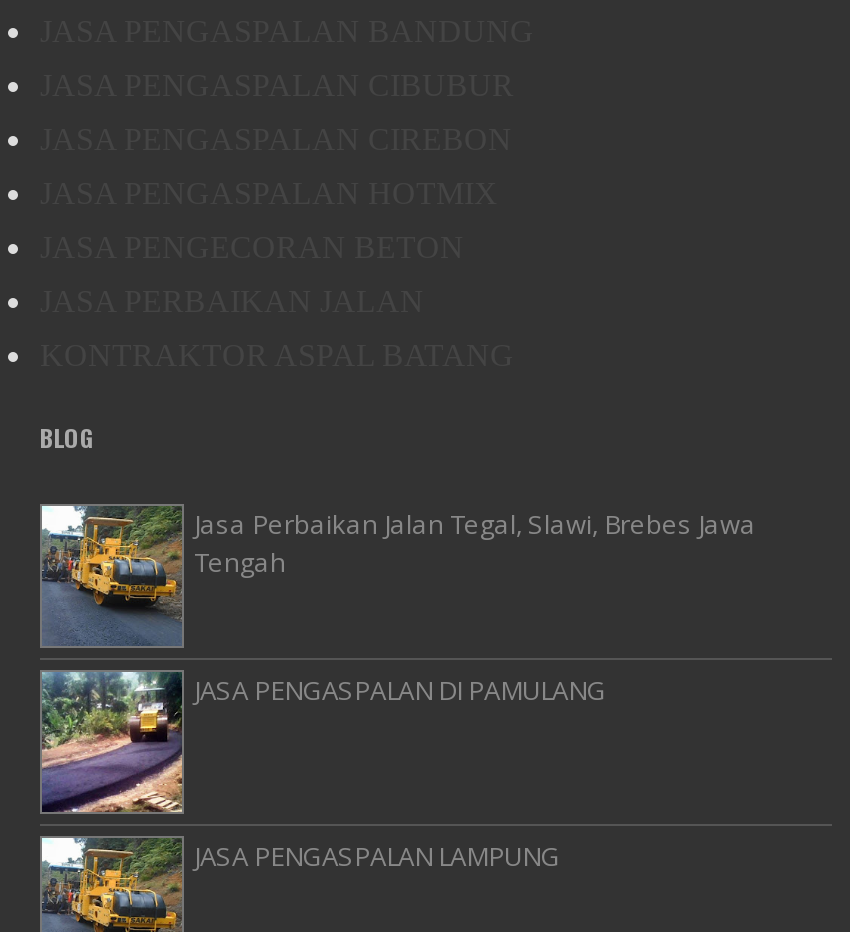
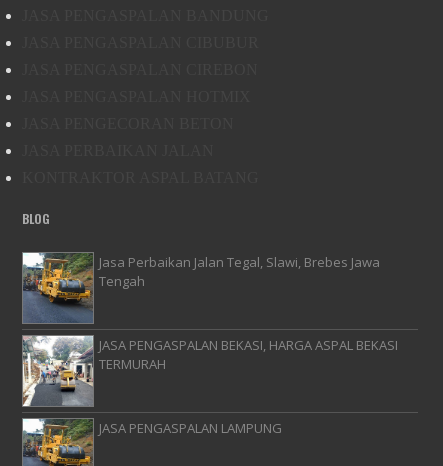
[40,670,606,814] [image] | JASA PENGASPALAN DI PAMULANG -> [22,335,398,407] [image] | JASA PENGASPALAN BEKASI, HARGA ASPAL BEKASI | TERMURAH

